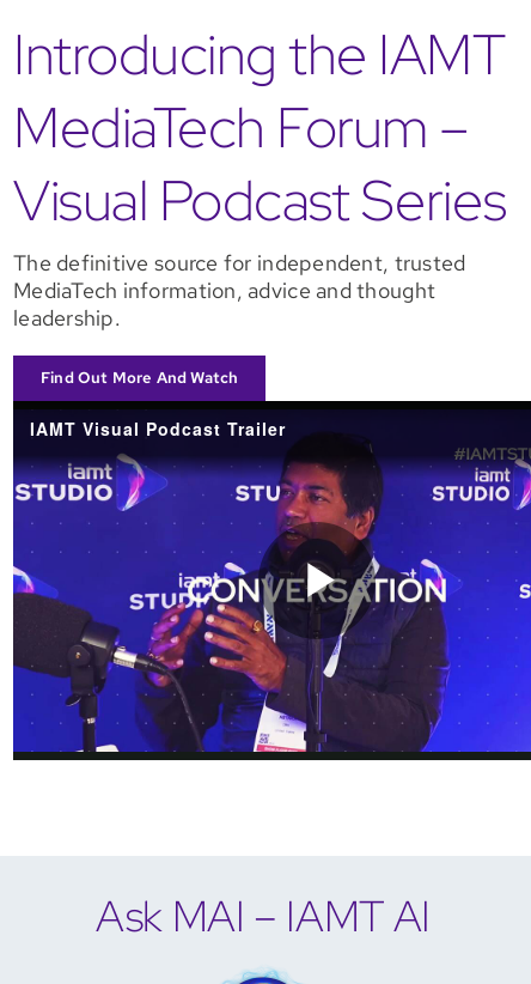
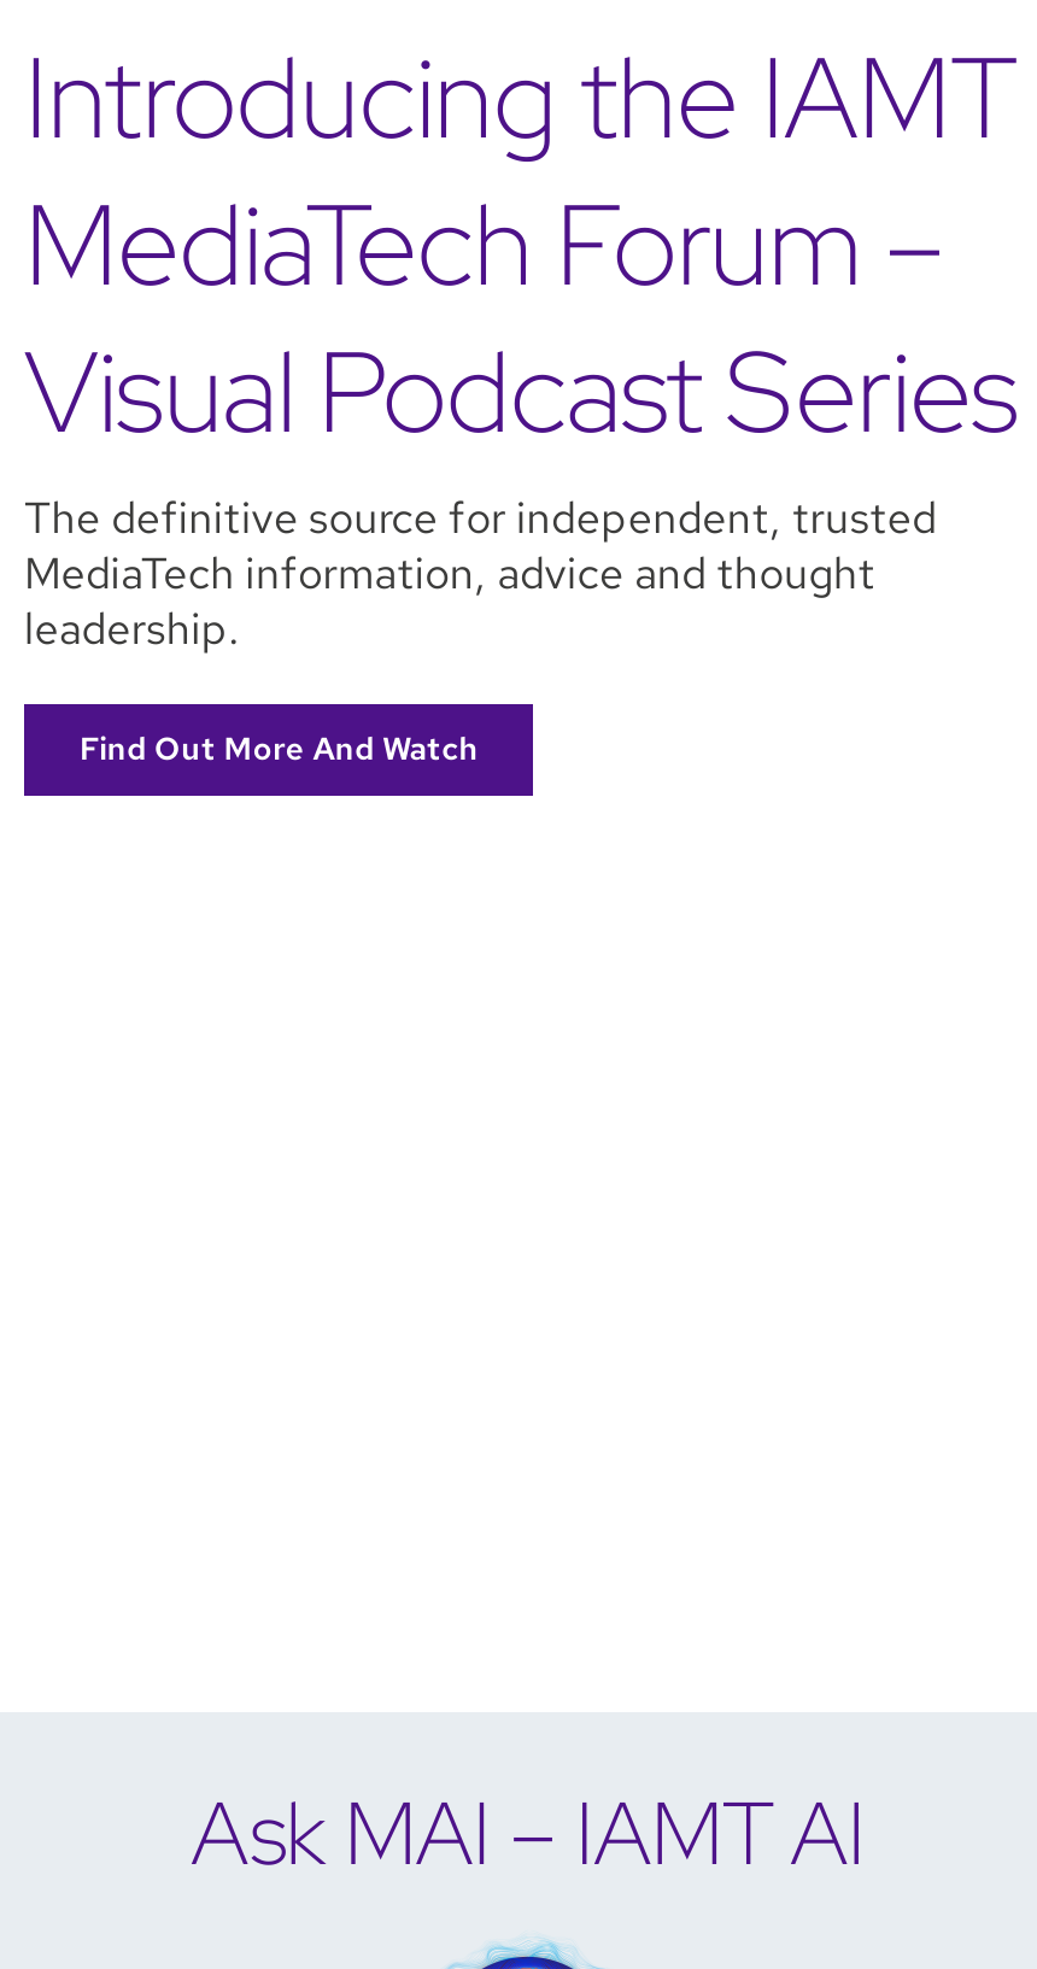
[12,400,527,761] [image] -> none

